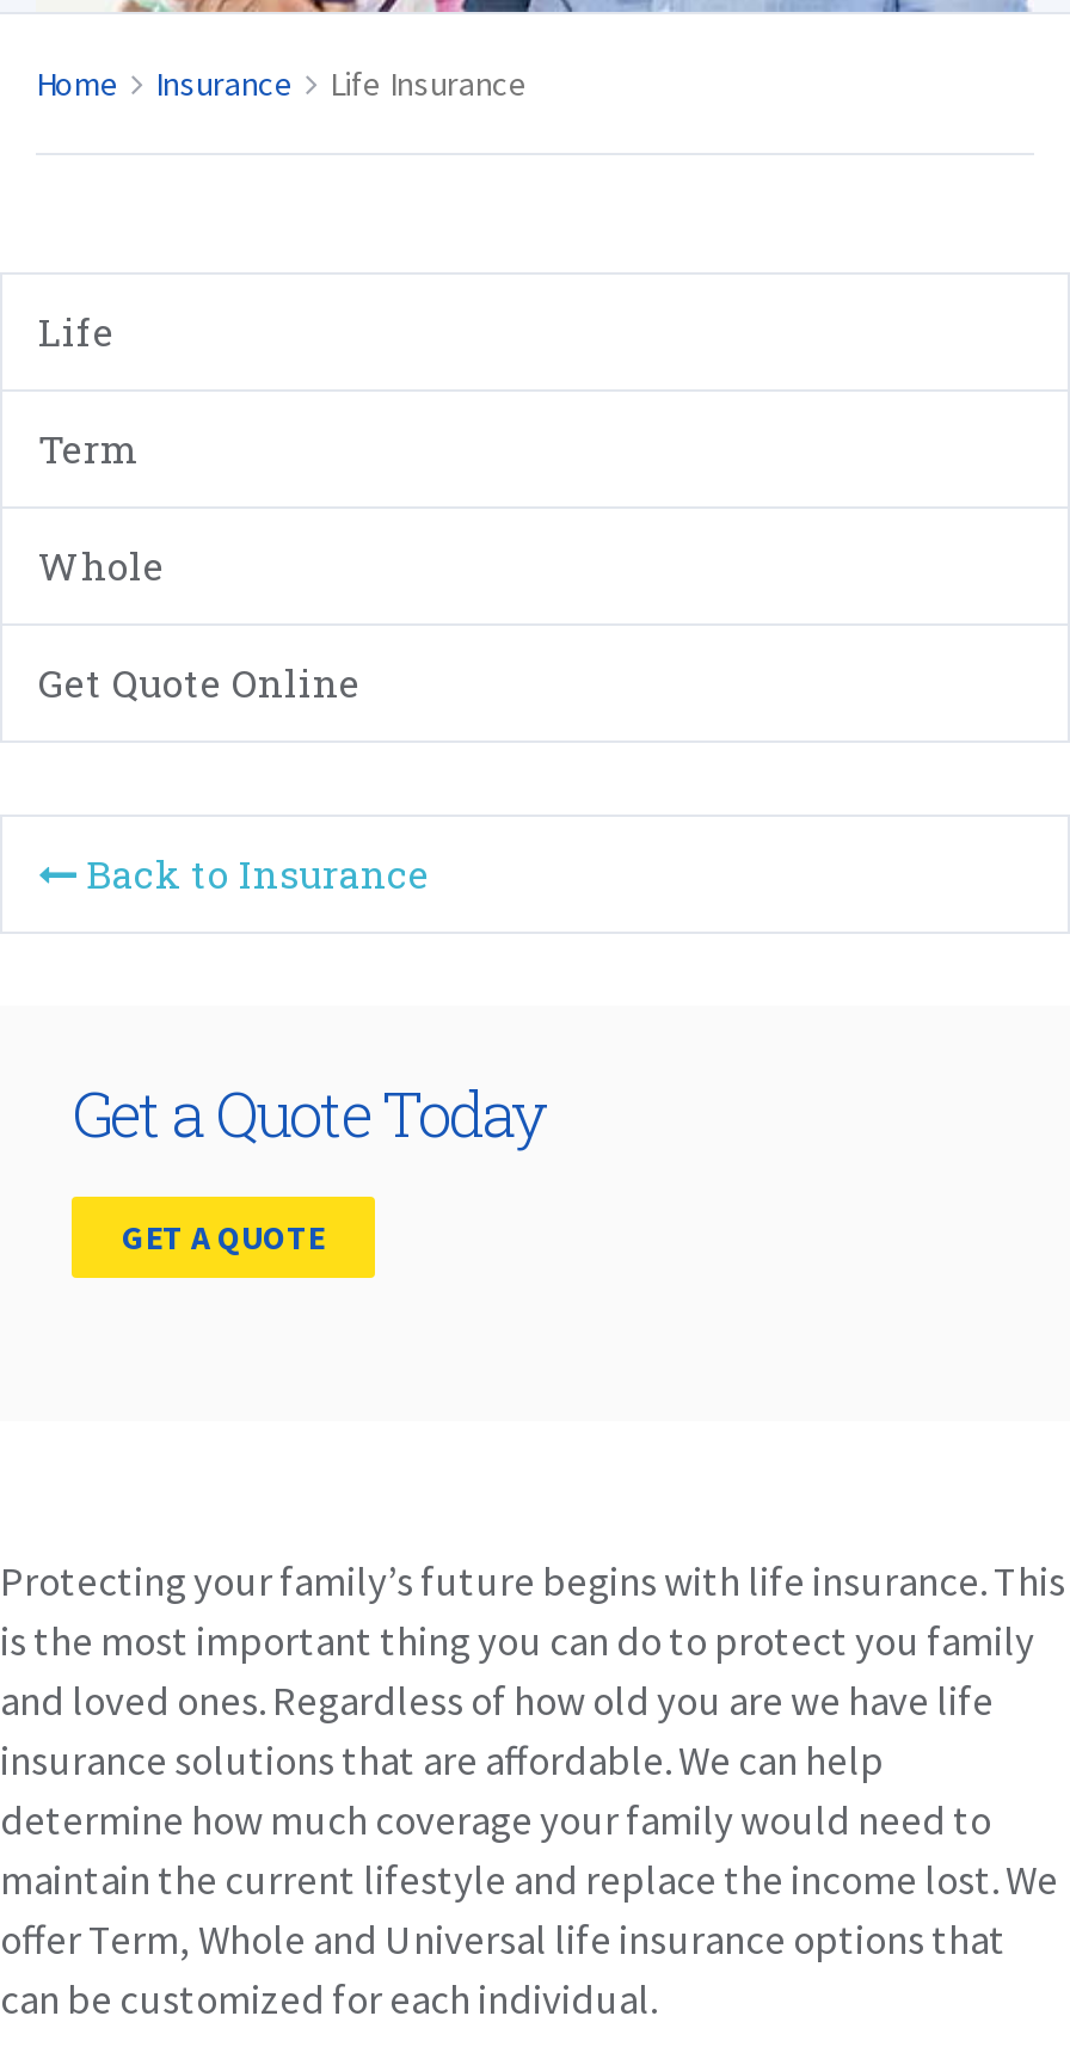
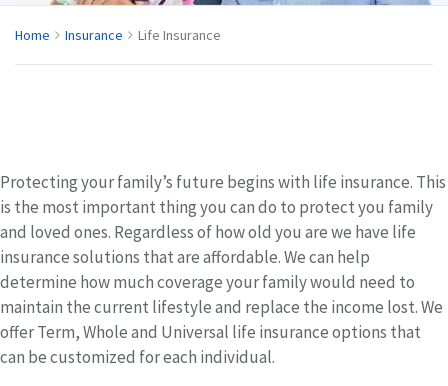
[38,306,361,707] Life | Term | Whole | Get Quote Online -> none
[72,848,547,1259] Back to Insurance | Get a Quote Today | GET A QUOTE -> none

